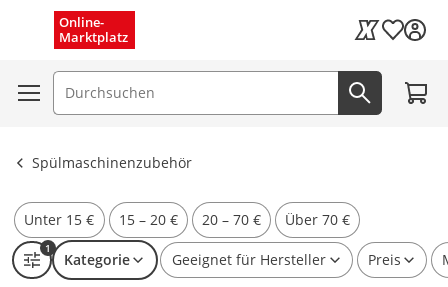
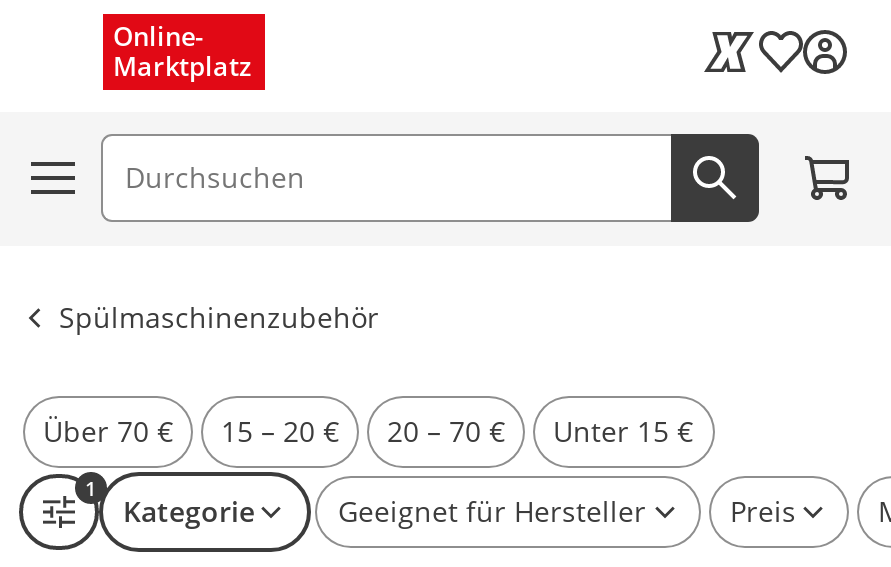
[24,210,94,229] Unter 15 € -> [43,412,173,450] Über 70 €
[285,210,350,229] Über 70 € -> [553,412,693,450] Unter 15 €

